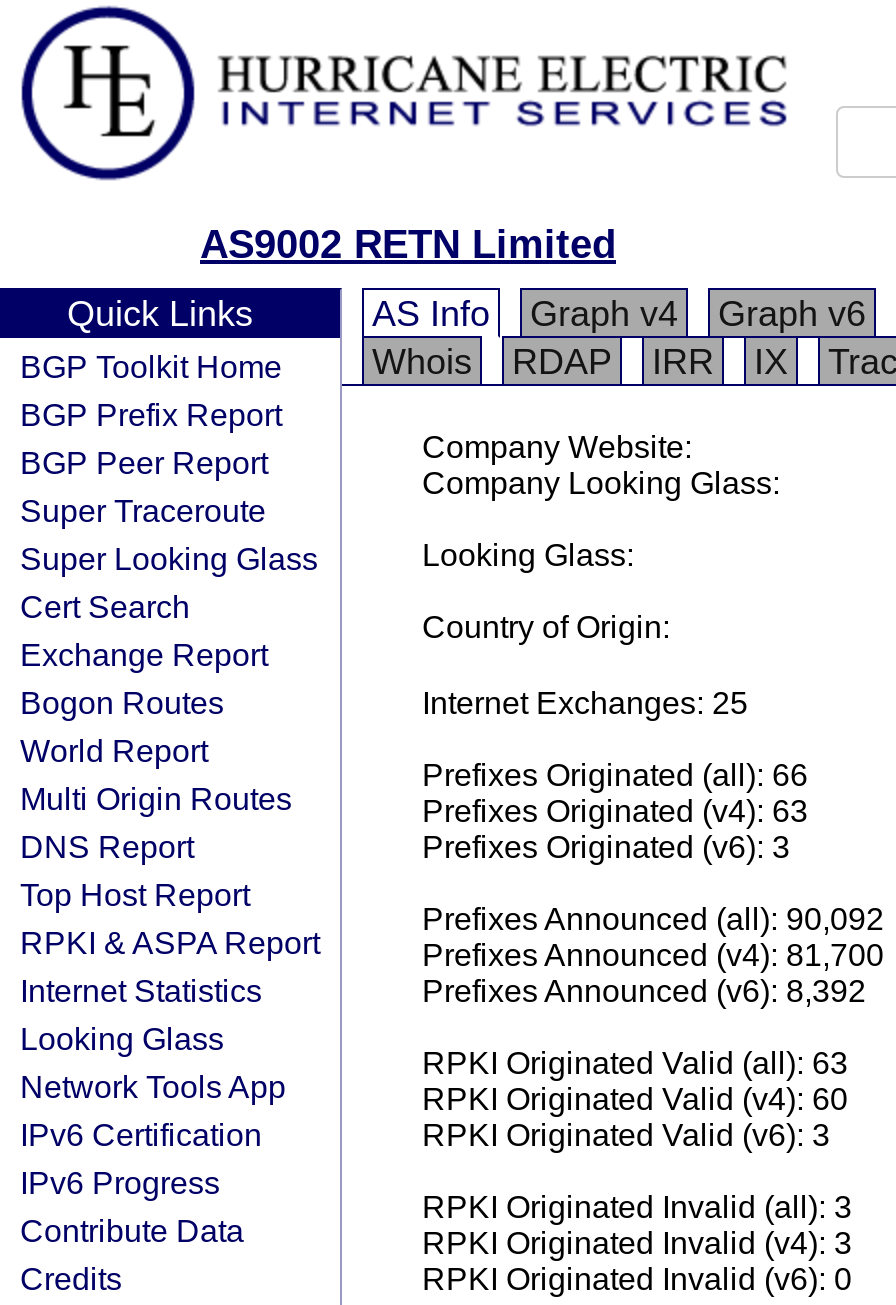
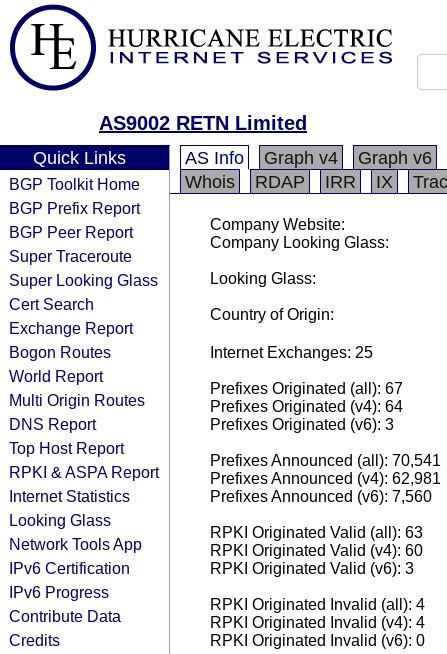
[422,758,808,792] Prefixes Originated (all): 66 -> [210,380,403,397] Prefixes Originated (all): 67
[422,794,808,828] Prefixes Originated (v4): 63 -> [210,398,403,415] Prefixes Originated (v4): 64
[422,902,884,936] Prefixes Announced (all): 90,092 -> [210,452,441,469] Prefixes Announced (all): 70,541
[422,938,884,972] Prefixes Announced (v4): 81,700 -> [210,470,441,487] Prefixes Announced (v4): 62,981
[422,974,866,1008] Prefixes Announced (v6): 8,392 -> [210,488,432,505] Prefixes Announced (v6): 7,560
[422,1190,852,1224] RPKI Originated Invalid (all): 3 -> [210,596,425,613] RPKI Originated Invalid (all): 4
[422,1226,852,1260] RPKI Originated Invalid (v4): 3 -> [210,614,425,631] RPKI Originated Invalid (v4): 4

